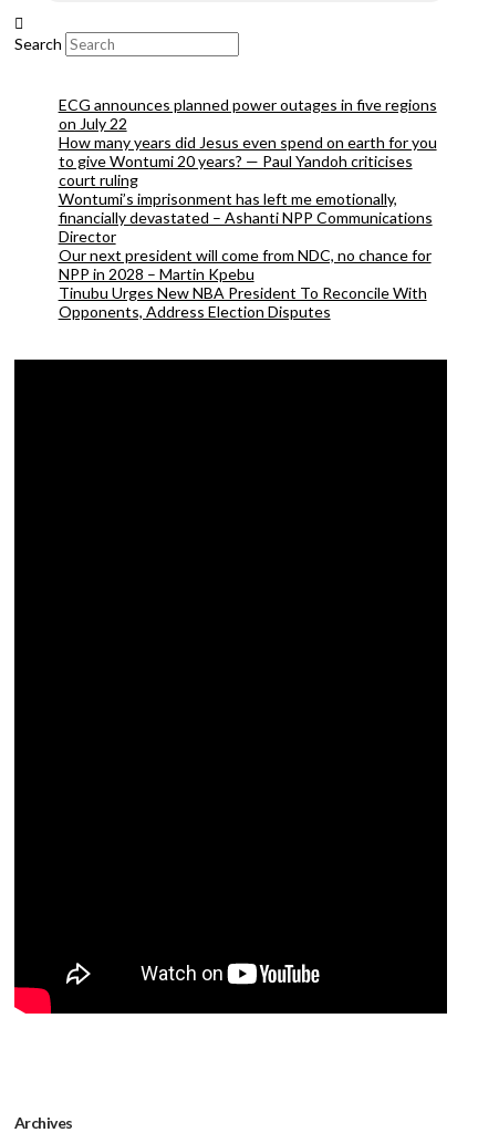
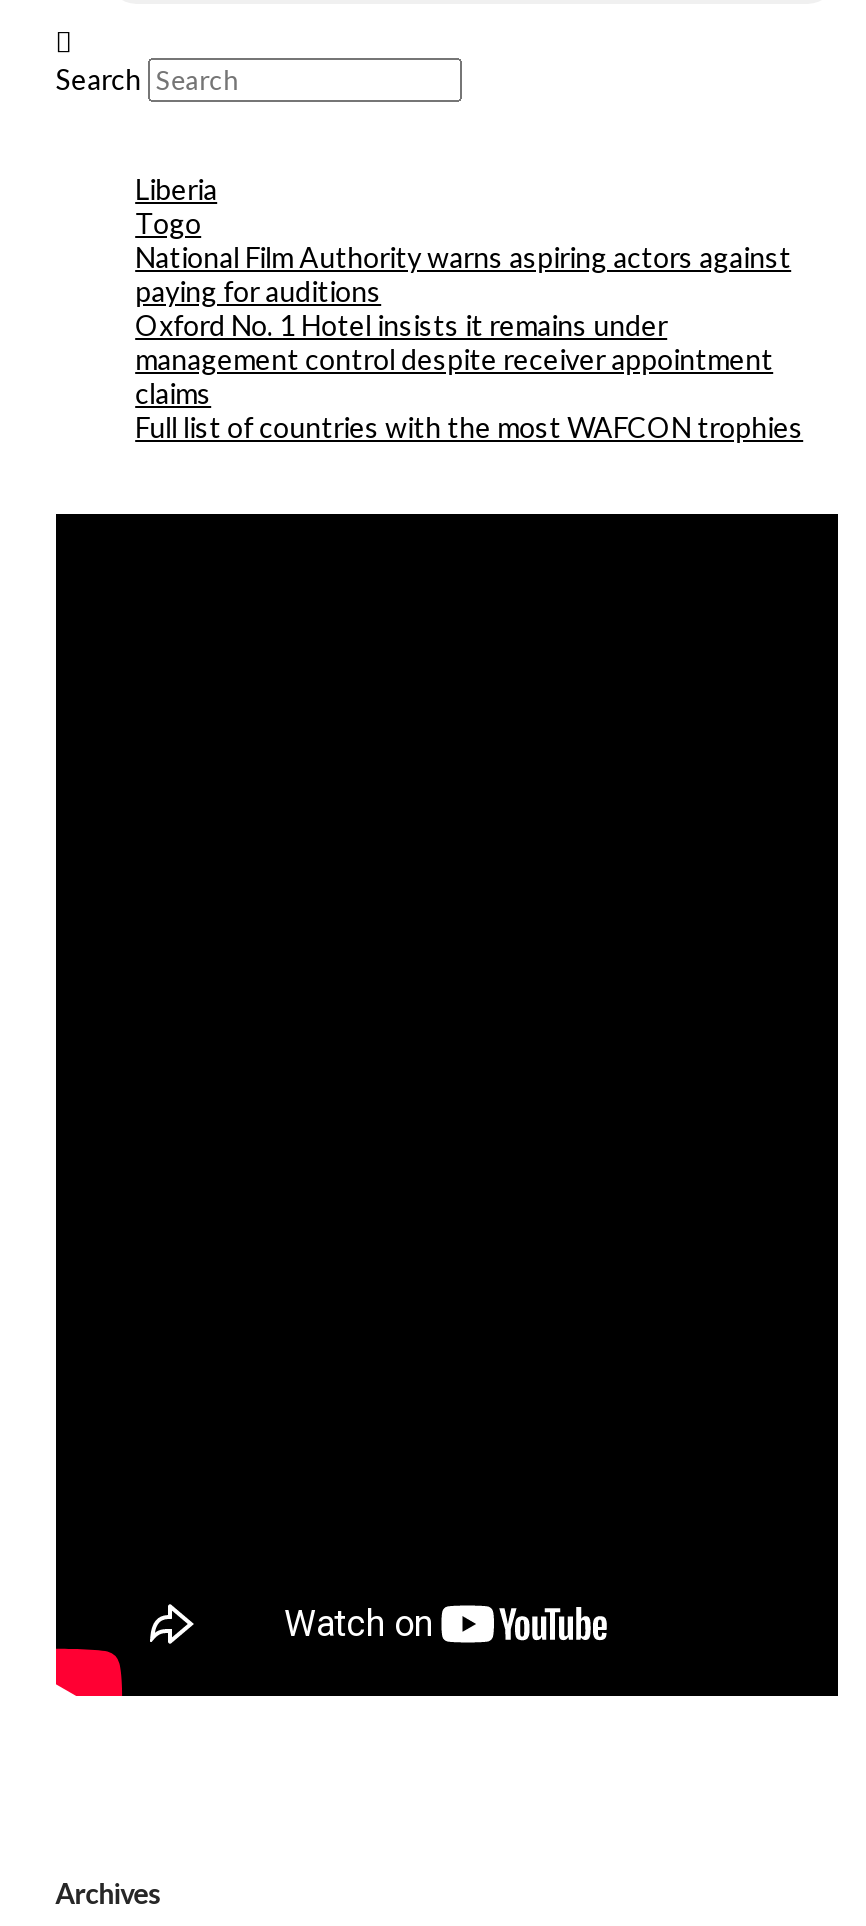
[58,96,437,321] ECG announces planned power outages in five regions | on July 22 | How many years did Jesus even spend on earth for you | to give Wontumi 20 years? — Paul Yandoh criticises | court ruling | Wontumi’s imprisonment has left me emotionally, | financially devastated – Ashanti NPP Communications | Director | Our next president will come from NDC, no chance for | NPP in 2028 – Martin Kpebu | Tinubu Urges New NBA President To Reconcile With | Opponents, Address Election Disputes -> [135,173,803,445] Liberia | Togo | National Film Authority warns aspiring actors against | paying for auditions | Oxford No. 1 Hotel insists it remains under | management control despite receiver appointment | claims | Full list of countries with the most WAFCON trophies

